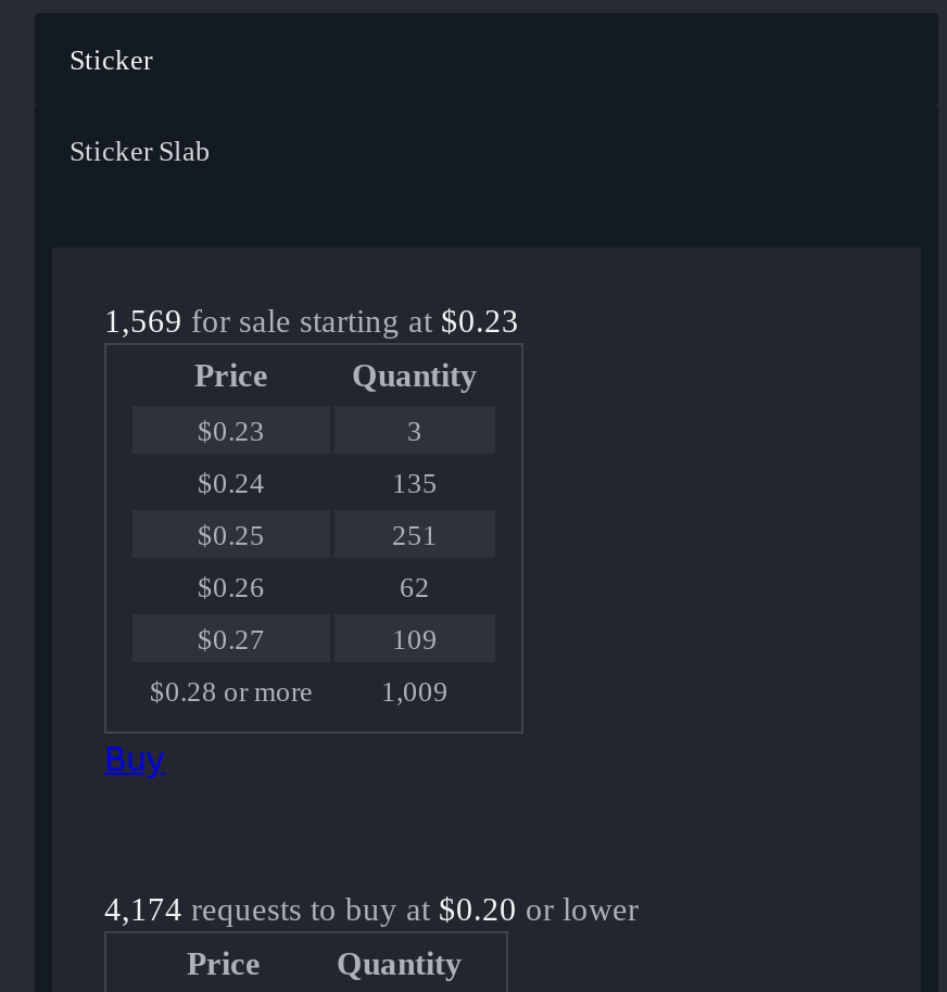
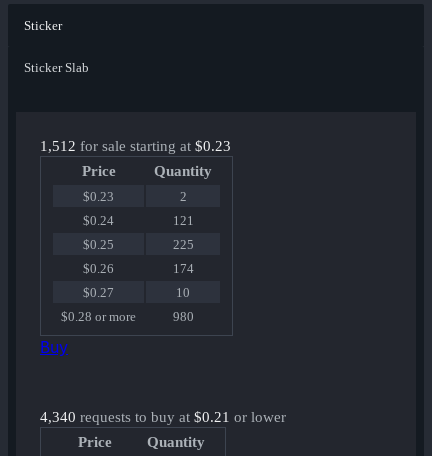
[104,305,519,340] 1,569 for sale starting at $0.23 -> [40,138,231,154] 1,512 for sale starting at $0.23
[407,416,422,448] 3 -> [179,189,186,204] 2
[392,468,438,500] 135 -> [172,213,193,228] 121
[392,520,438,552] 251 -> [172,237,193,252] 225
[400,572,430,605] 62 -> [172,261,193,276] 174
[392,624,438,657] 109 -> [176,285,190,300] 10
[381,676,449,709] 1,009 -> [172,309,193,324] 980
[104,893,639,928] 4,174 requests to buy at $0.20 or lower -> [40,409,286,425] 4,340 requests to buy at $0.21 or lower

